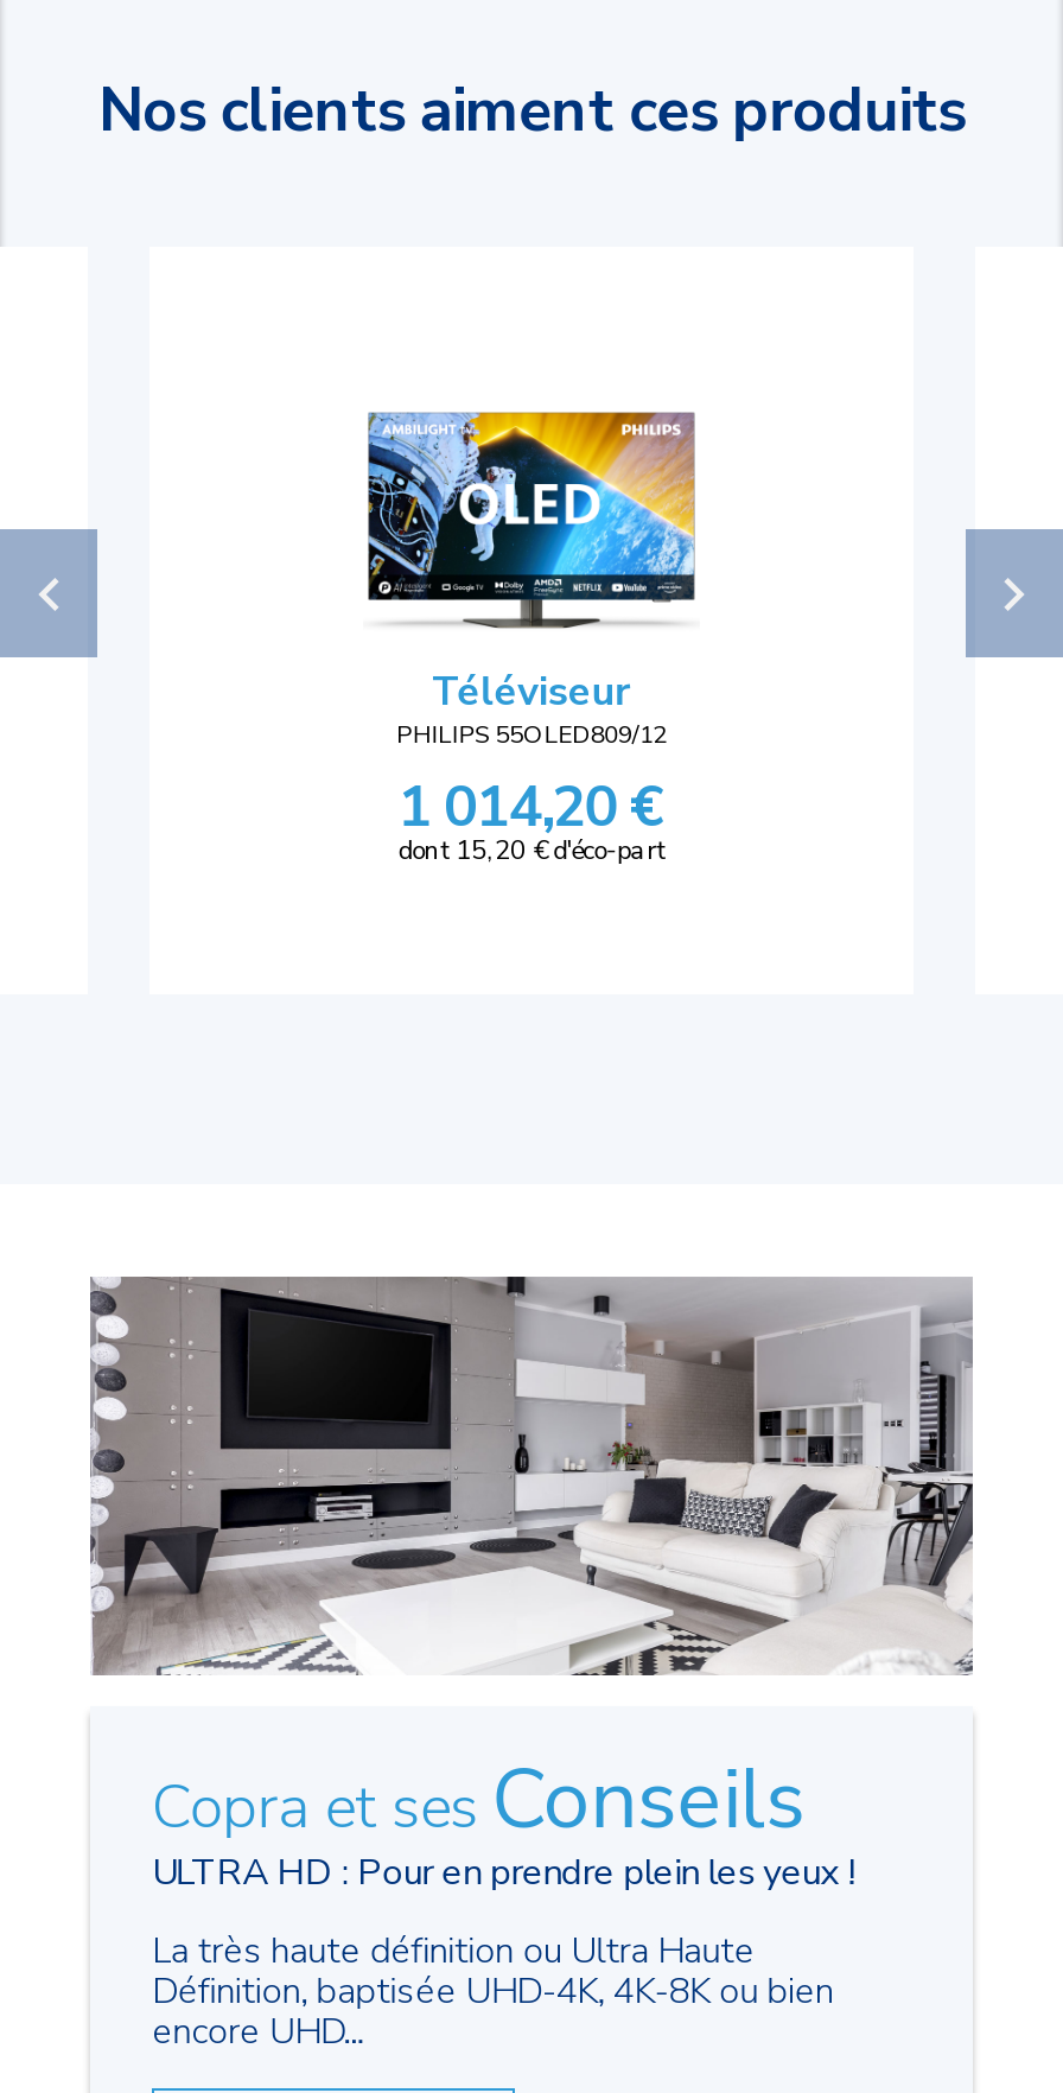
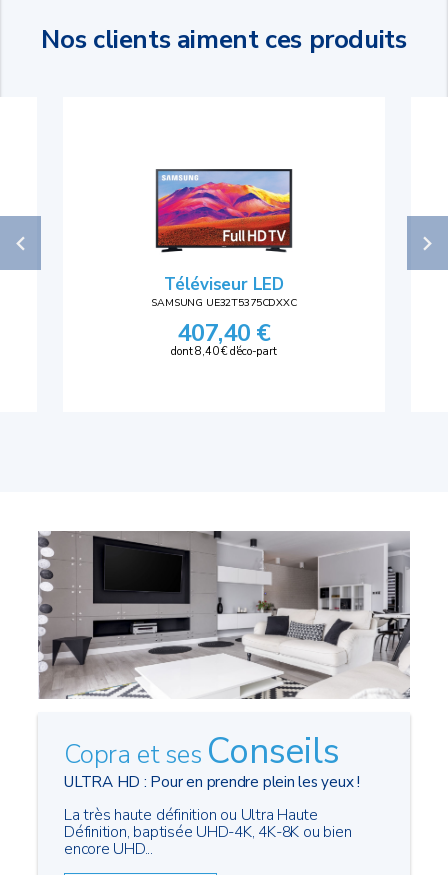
[365,411,695,869] [image] | Téléviseur | PHILIPS 55OLED809/12 | 1 014,20 € | dont 15,20 € d'éco-part -> [151,167,297,359] [image] | Téléviseur LED | SAMSUNG UE32T5375CDXXC | 407,40 € | dont 8,40 € d'éco-part

